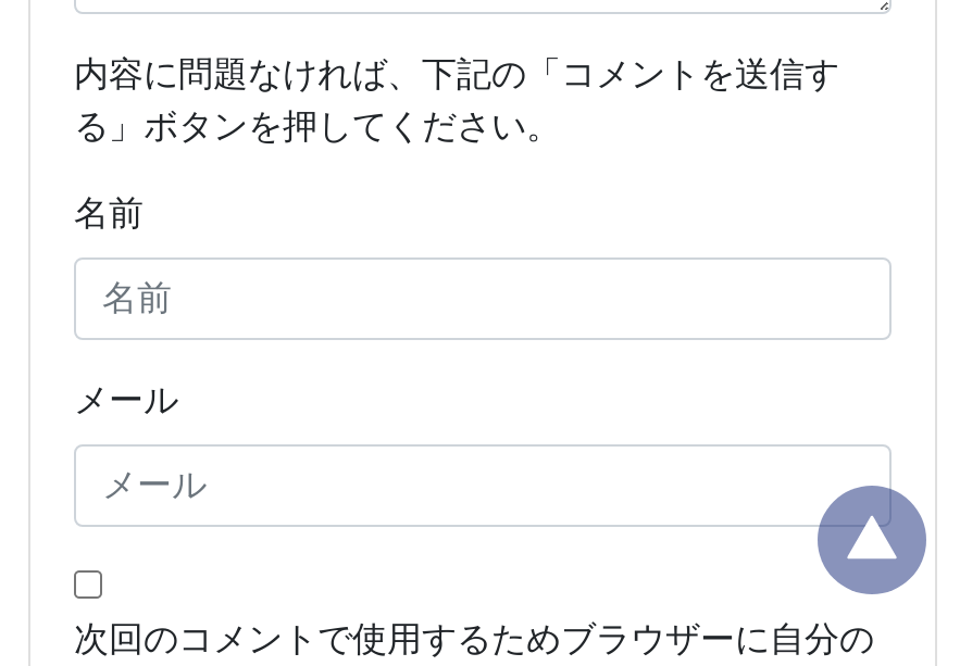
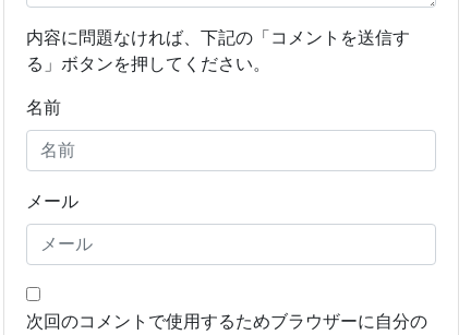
[815,483,928,596] [image] -> none

